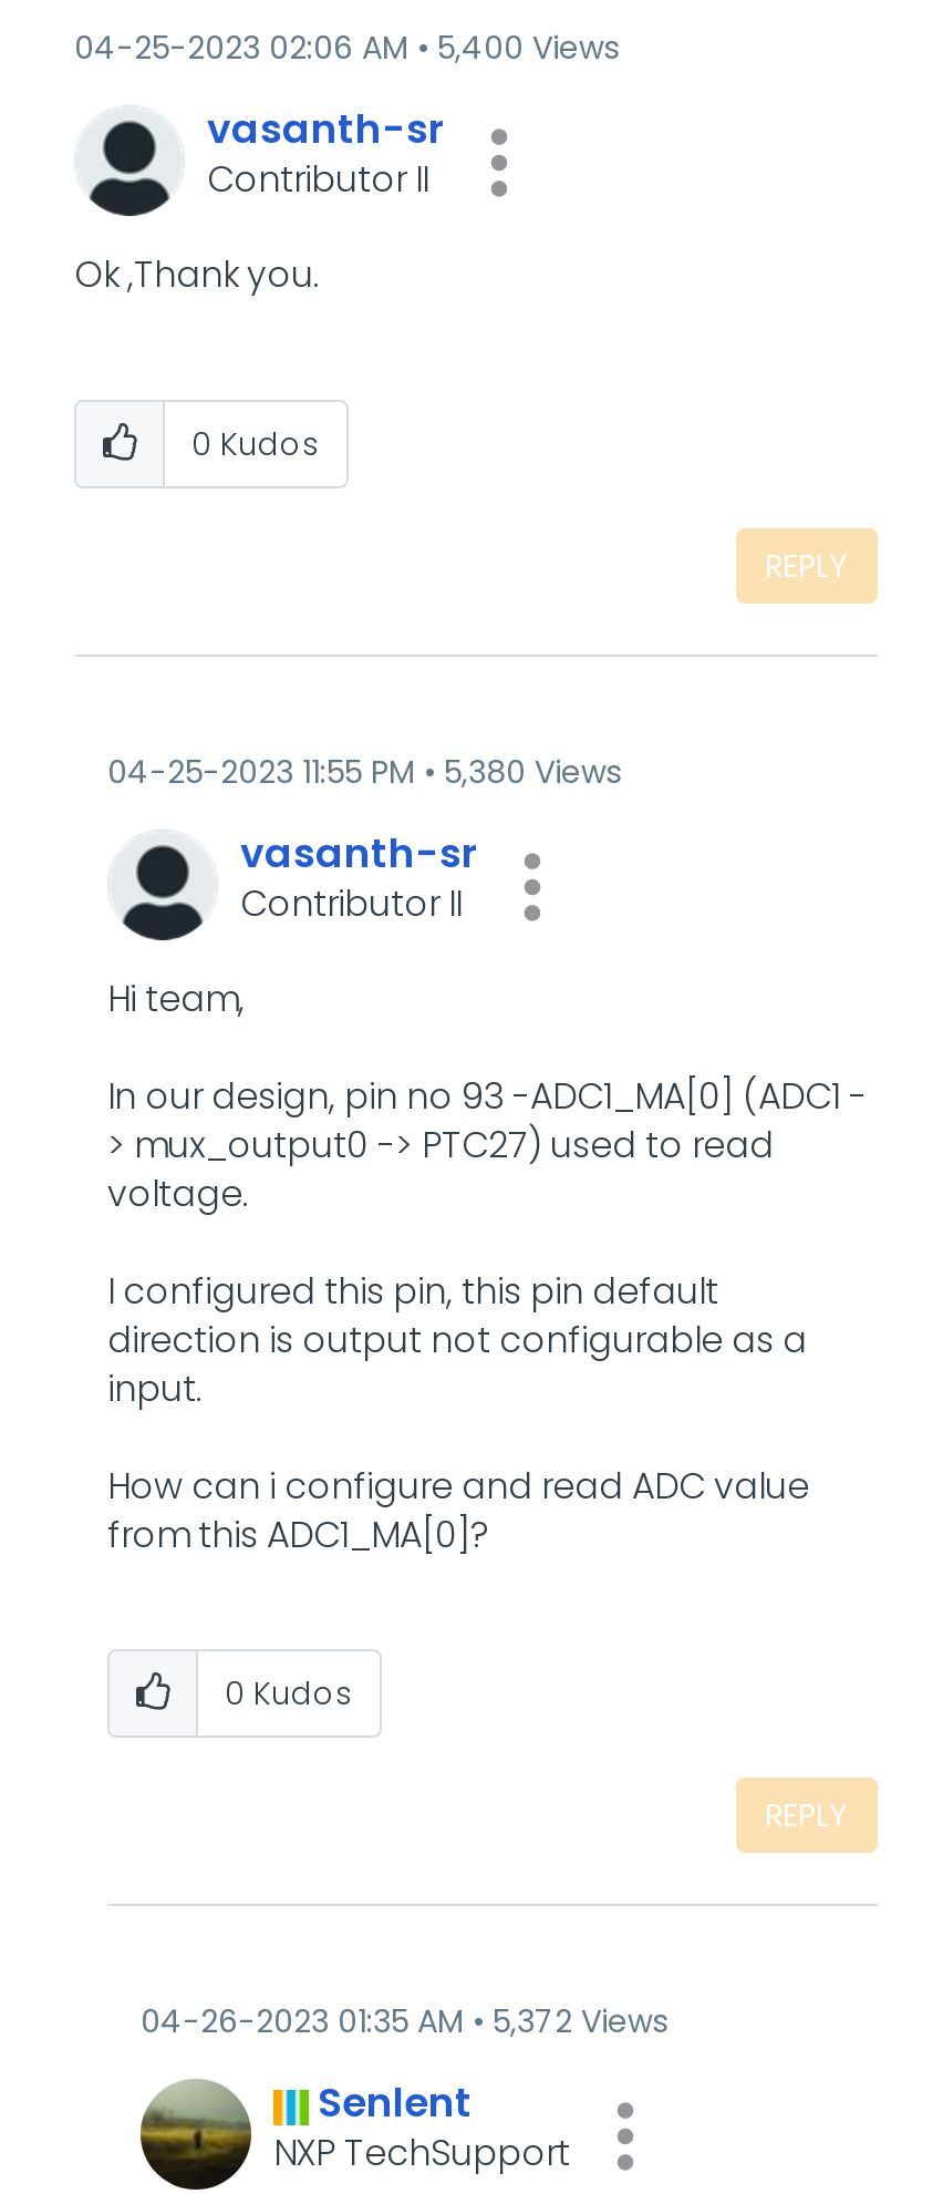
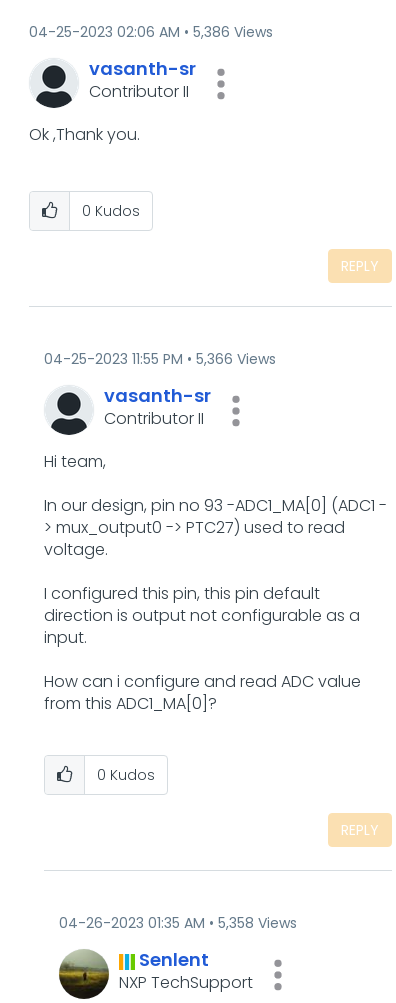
[74,26,619,70] 04-25-2023 02:06 AM 5,400 Views -> [29,22,273,42] 04-25-2023 02:06 AM 5,386 Views
[107,750,621,795] 04-25-2023 11:55 PM 5,380 Views -> [44,349,276,369] 04-25-2023 11:55 PM 5,366 Views
[141,2000,667,2044] 04-26-2023 01:35 AM 5,372 Views -> [59,913,297,933] 04-26-2023 01:35 AM 5,358 Views

